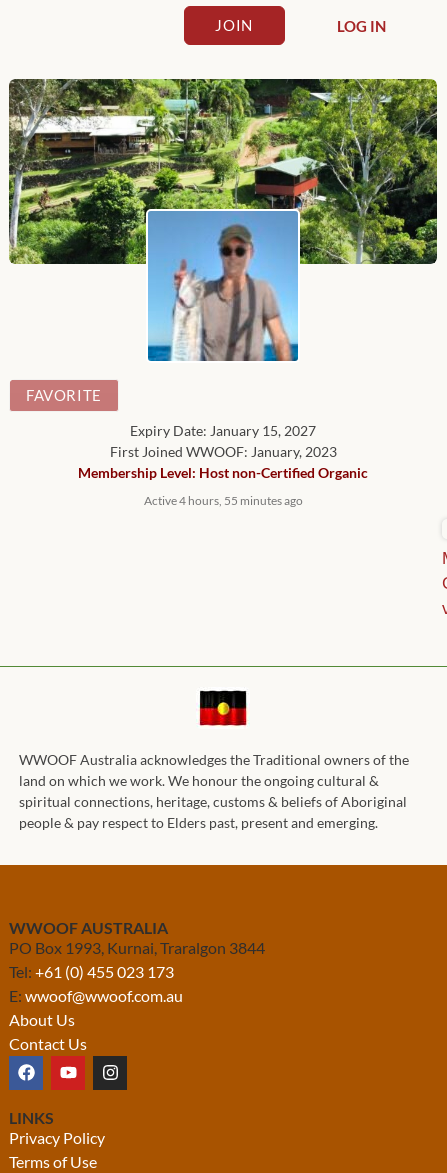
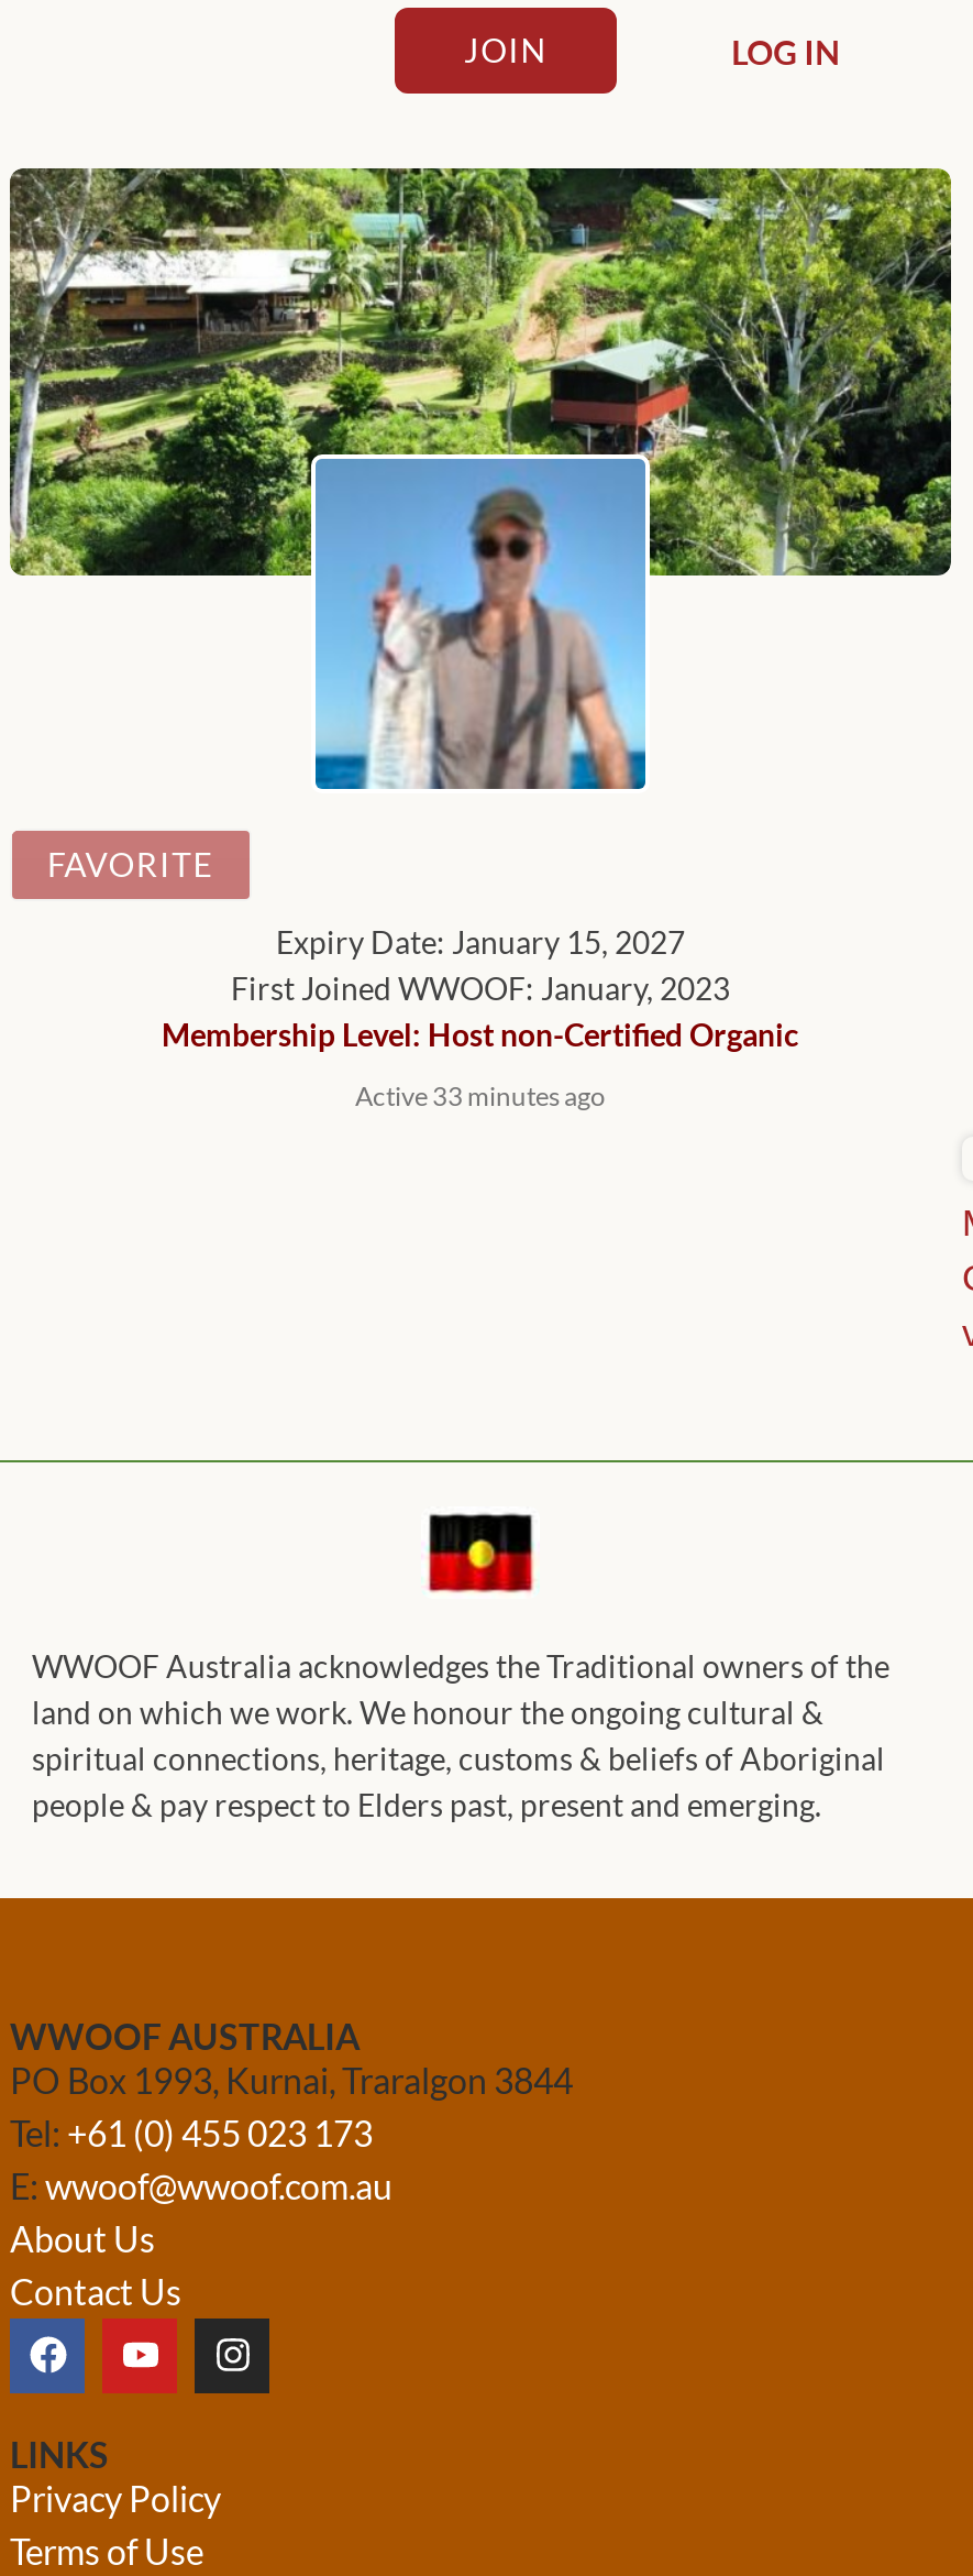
[143,493,302,508] Active 4 hours, 55 minutes ago -> [355,1079,606,1112] Active 33 minutes ago

